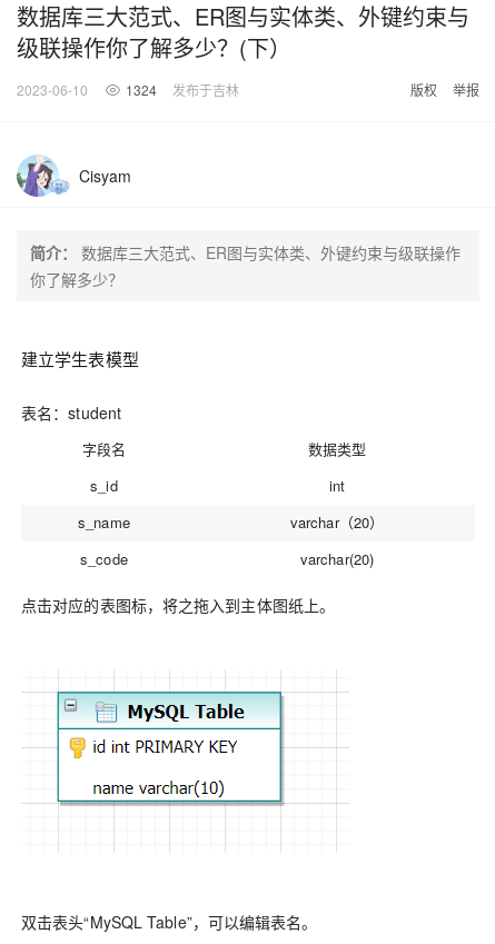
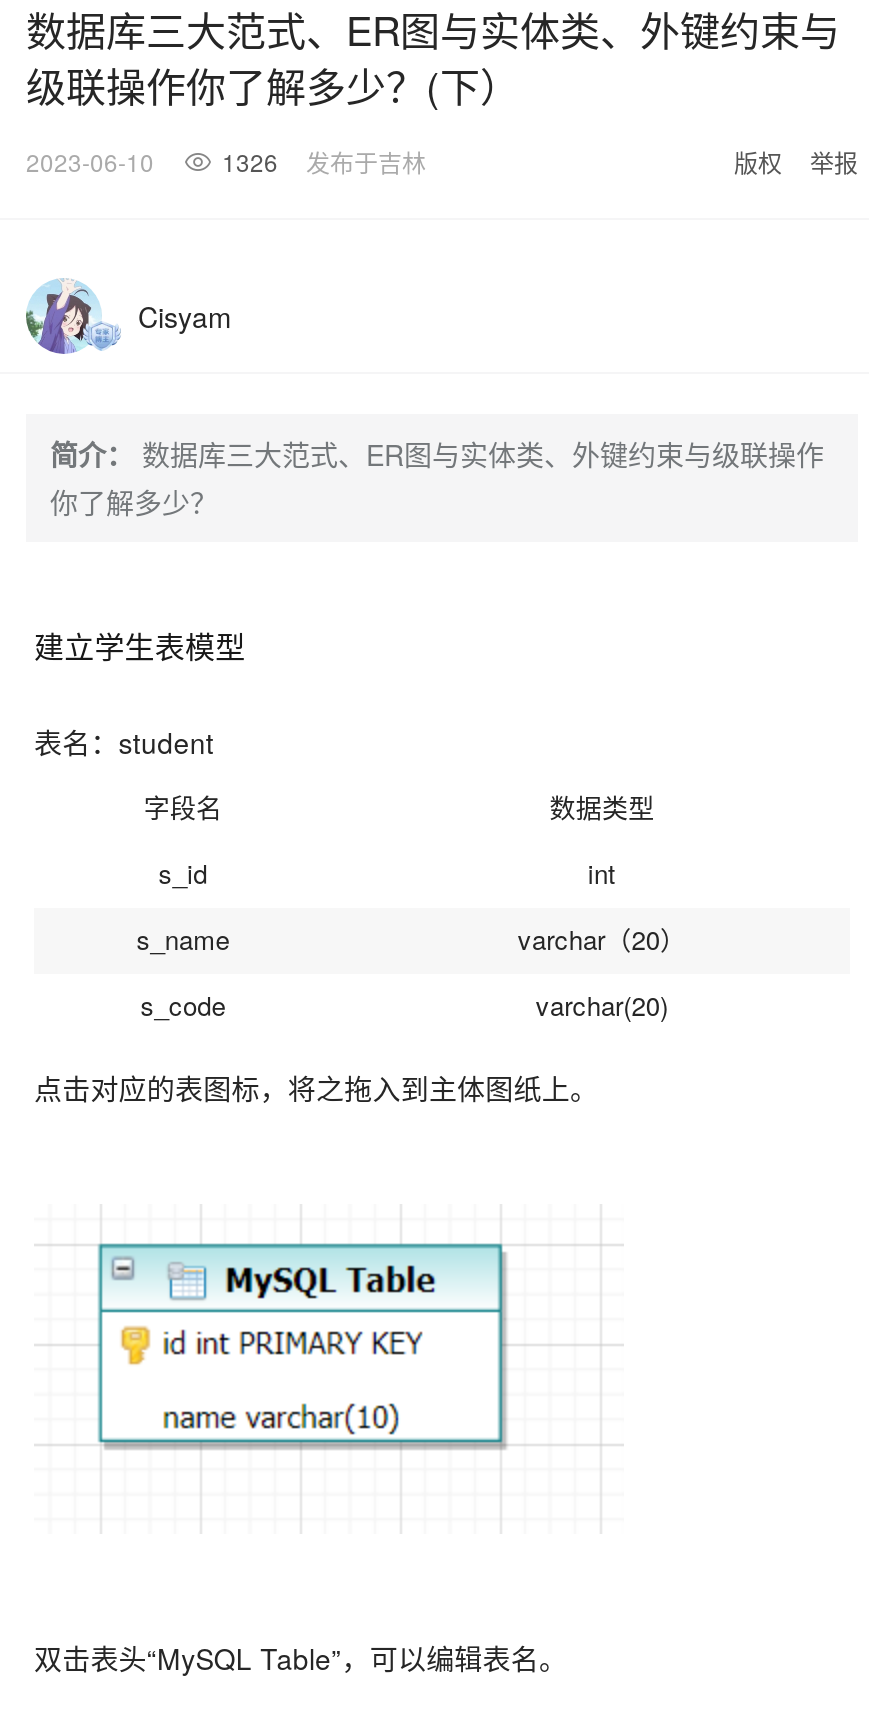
[17,80,239,99] 2023-06-10 1324 发布于吉林 -> [26,144,426,178] 2023-06-10 1326 发布于吉林

